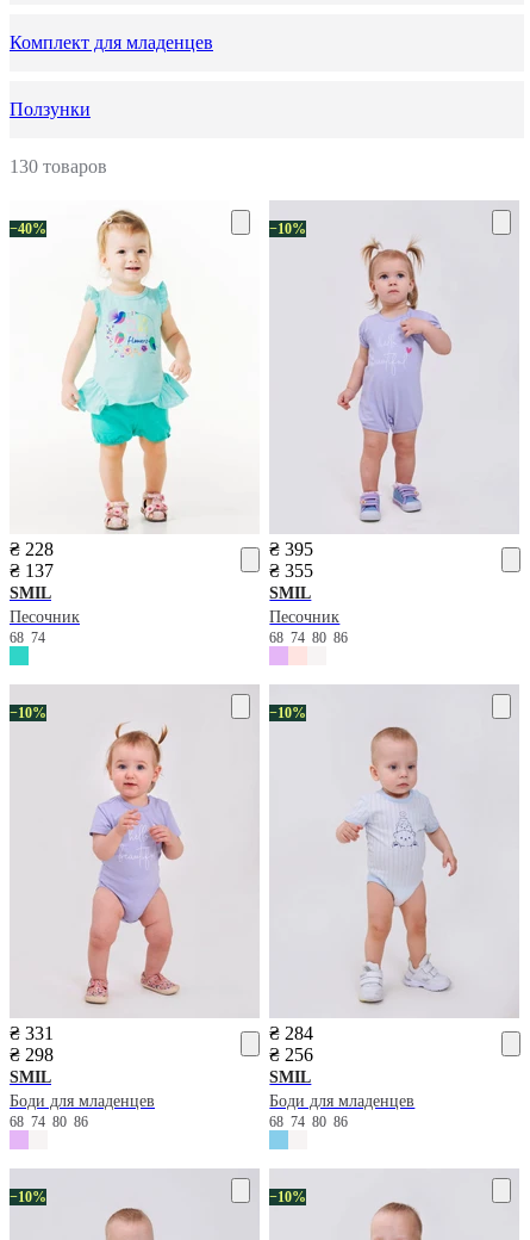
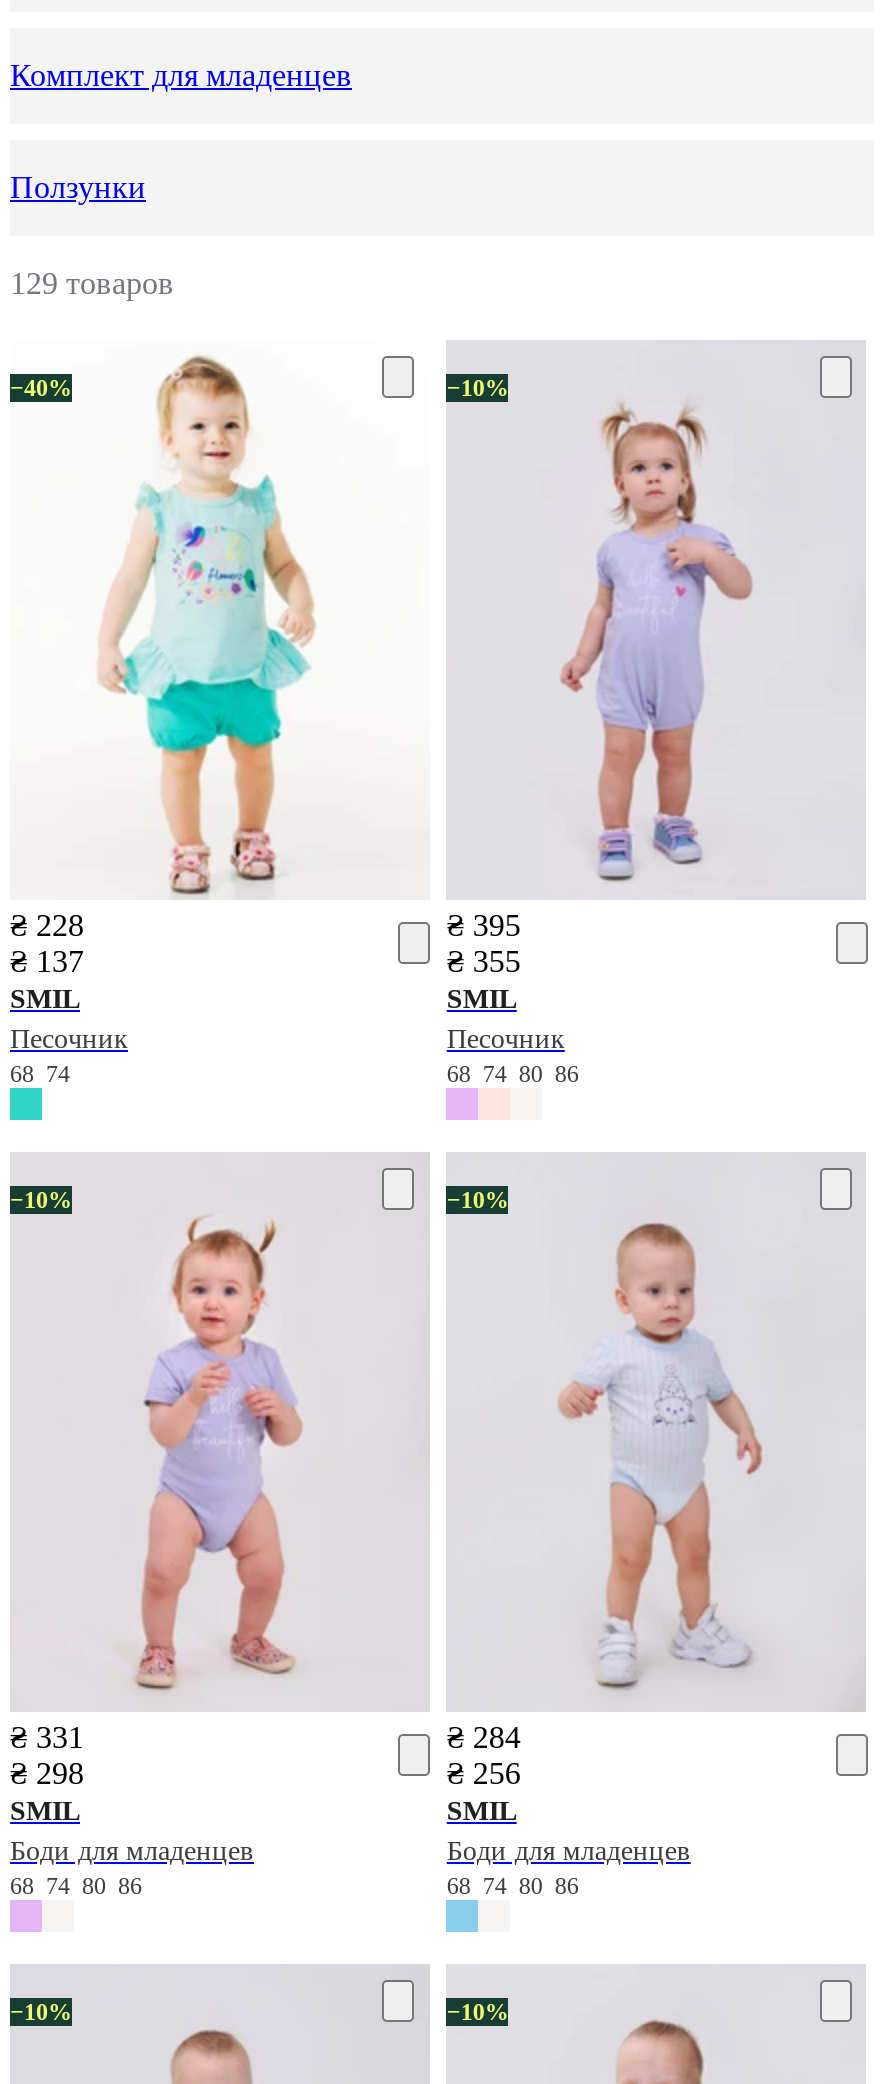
[10,156,107,176] 130 товаров -> [10,266,174,300] 129 товаров

